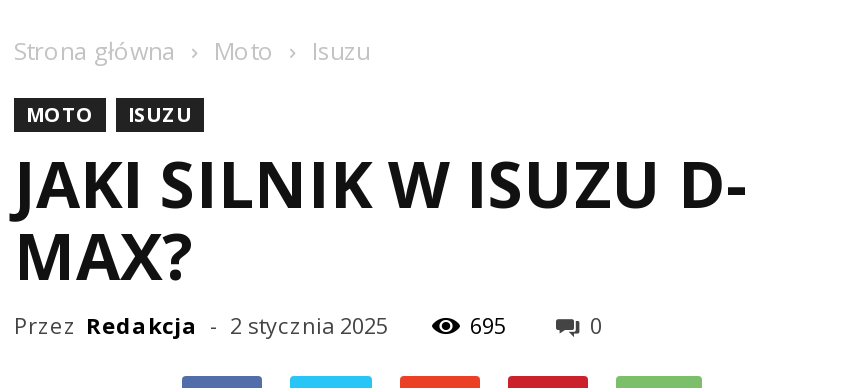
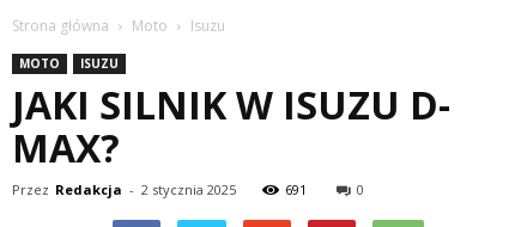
[470,310,506,340] 695 -> [285,180,307,198] 691

